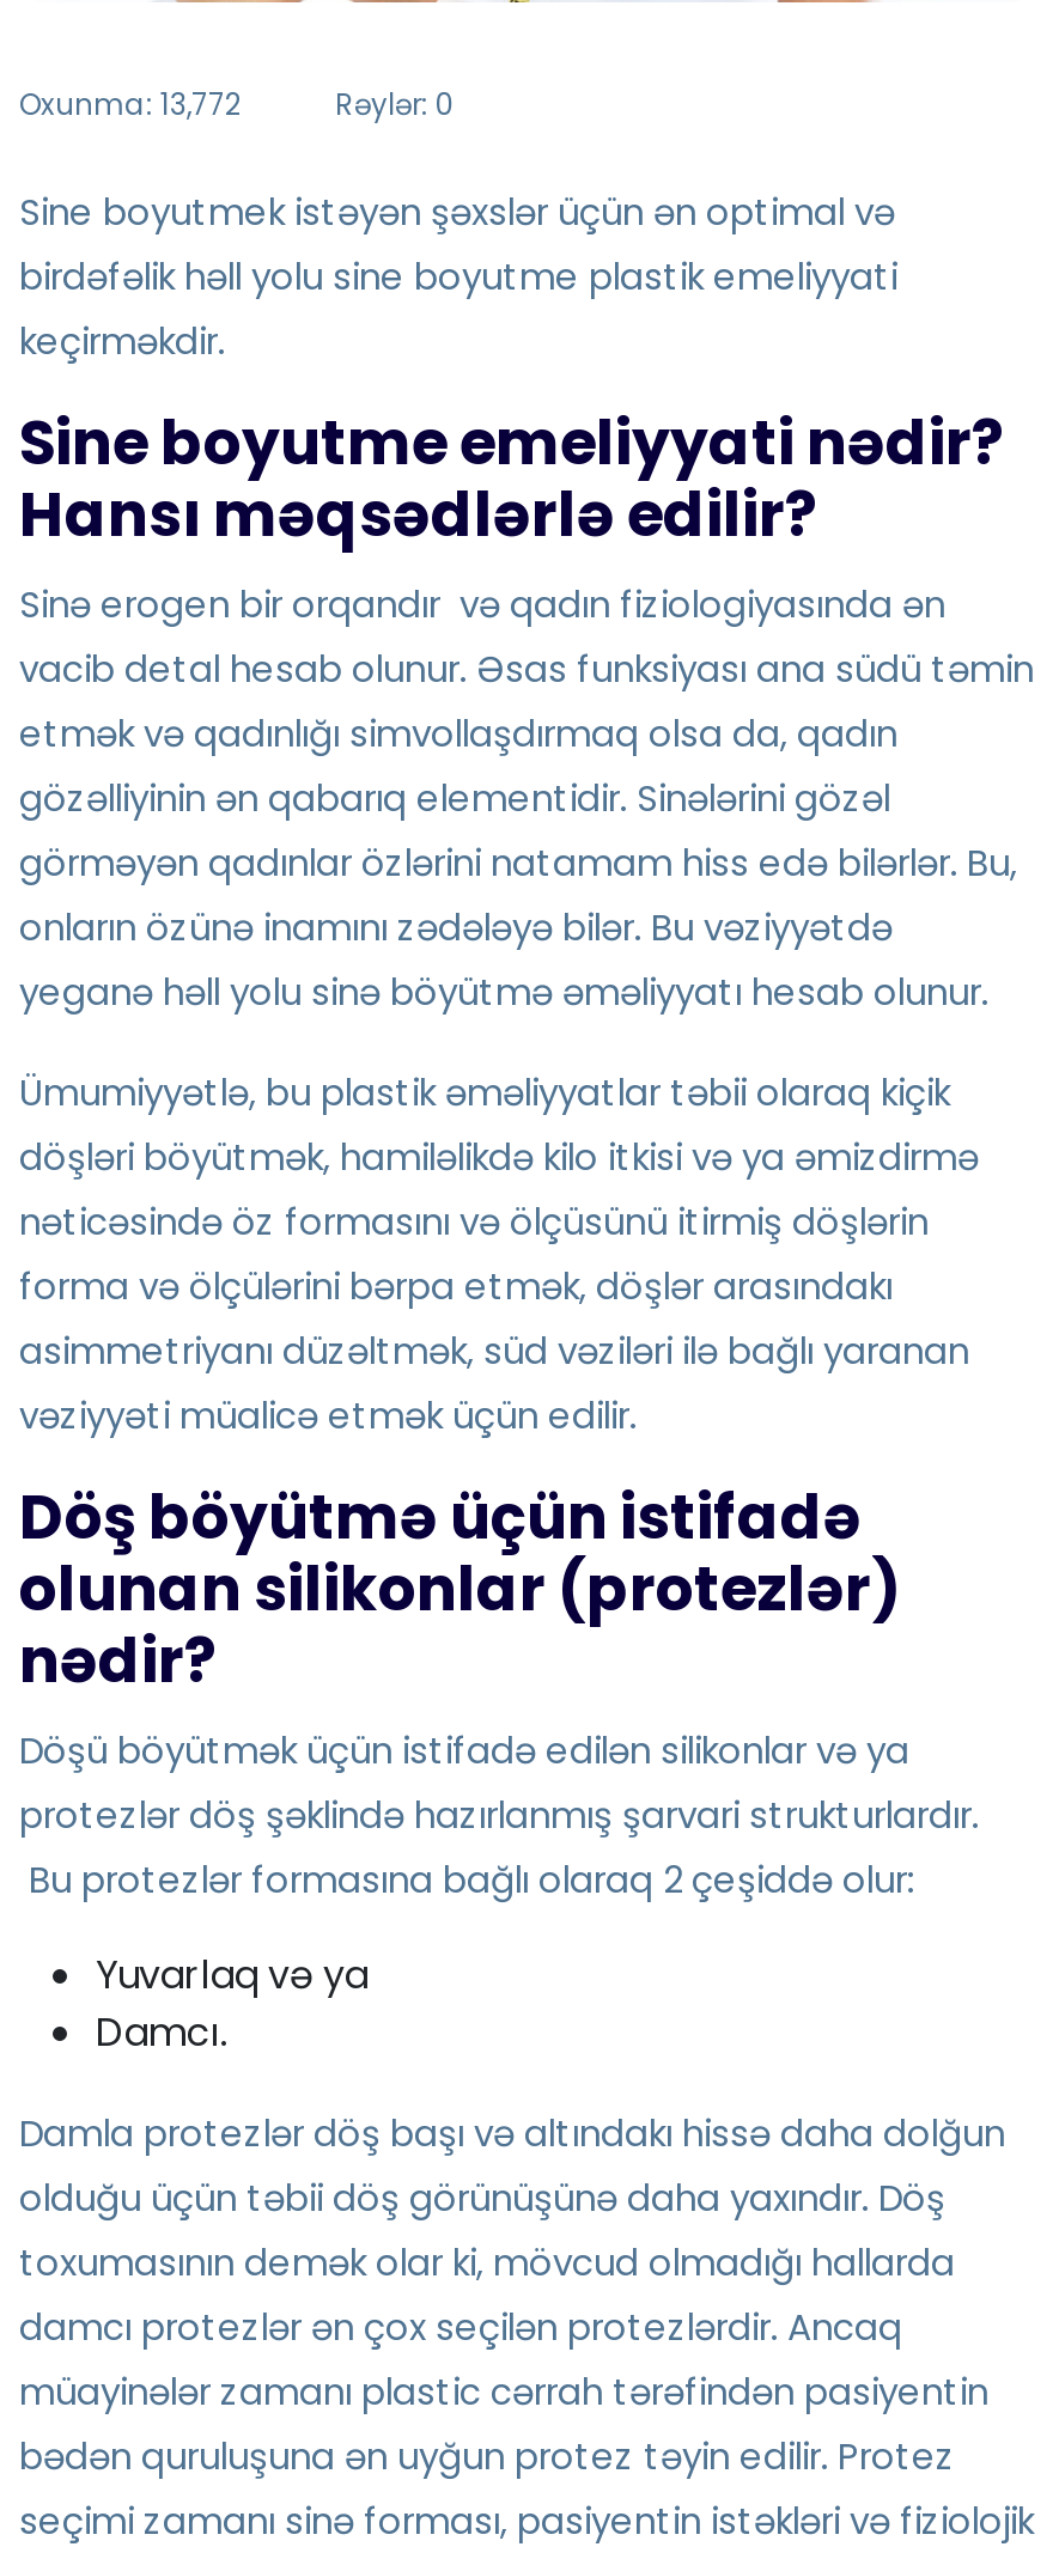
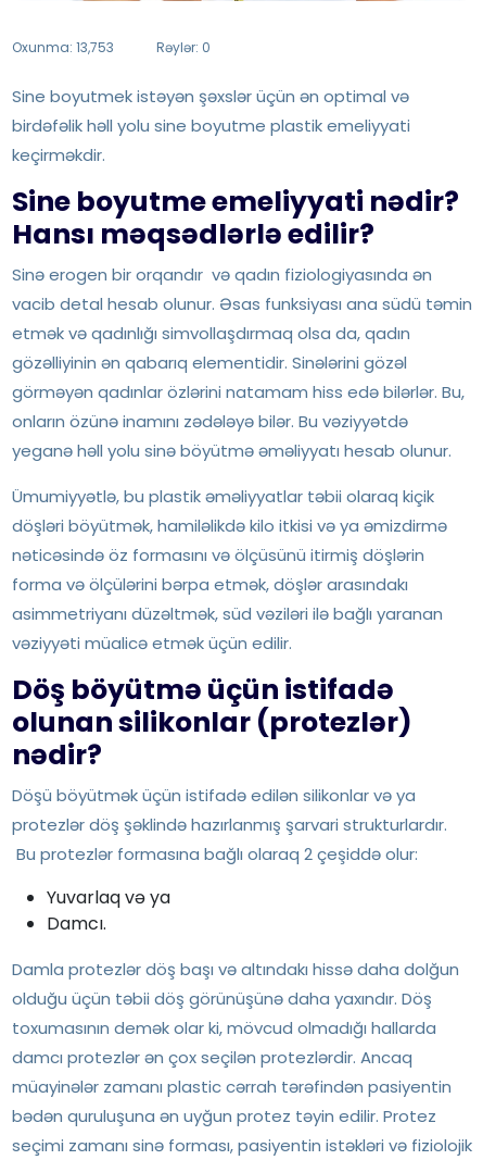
[19,83,242,124] Oxunma: 13,772 -> [12,38,114,56] Oxunma: 13,753

